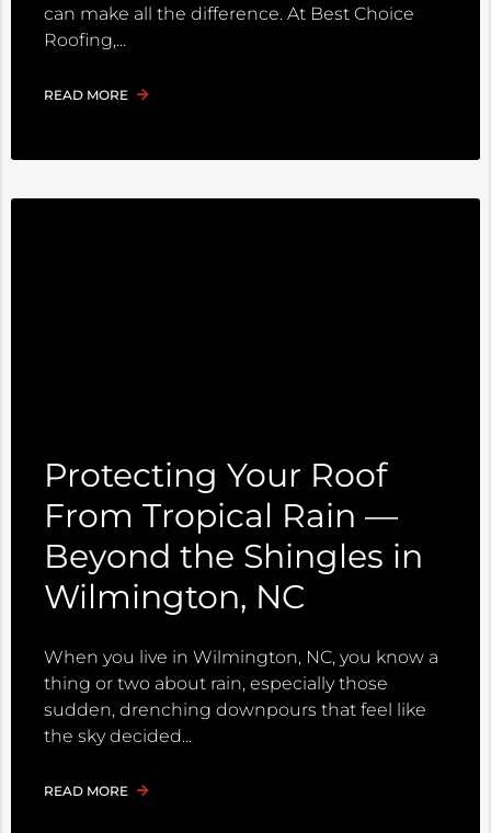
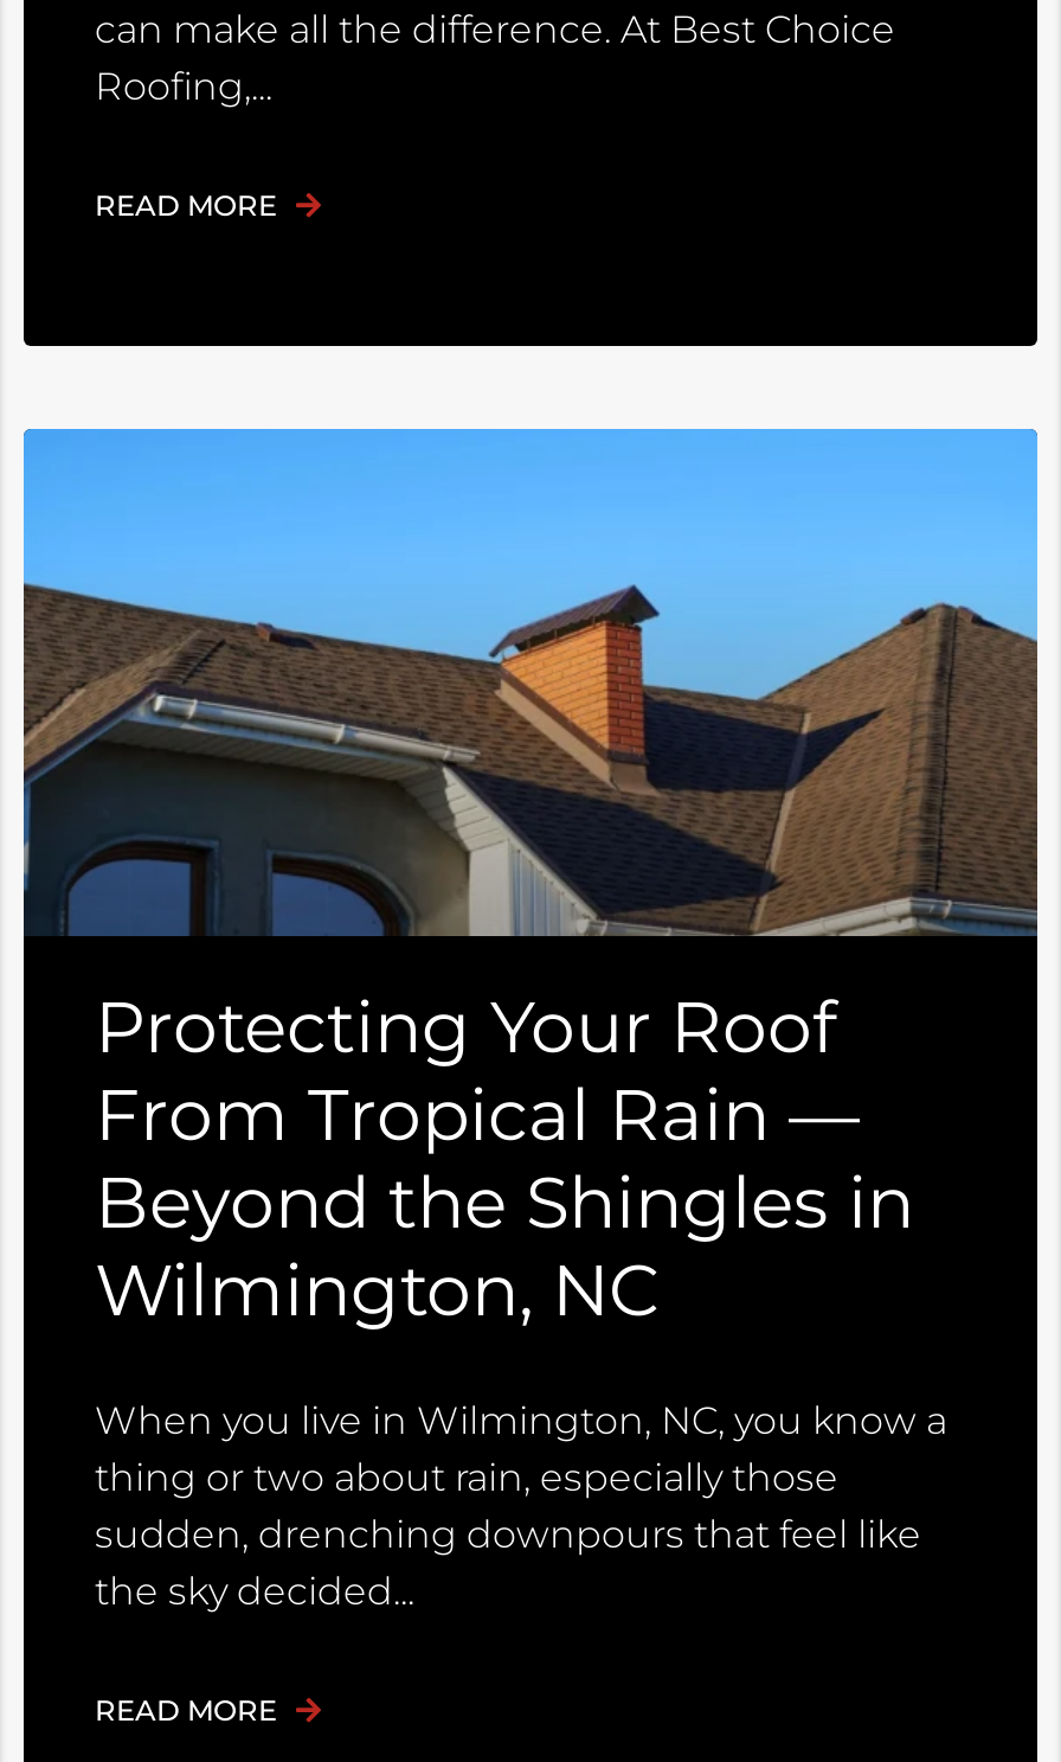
none -> [21,427,1040,938] [image]

